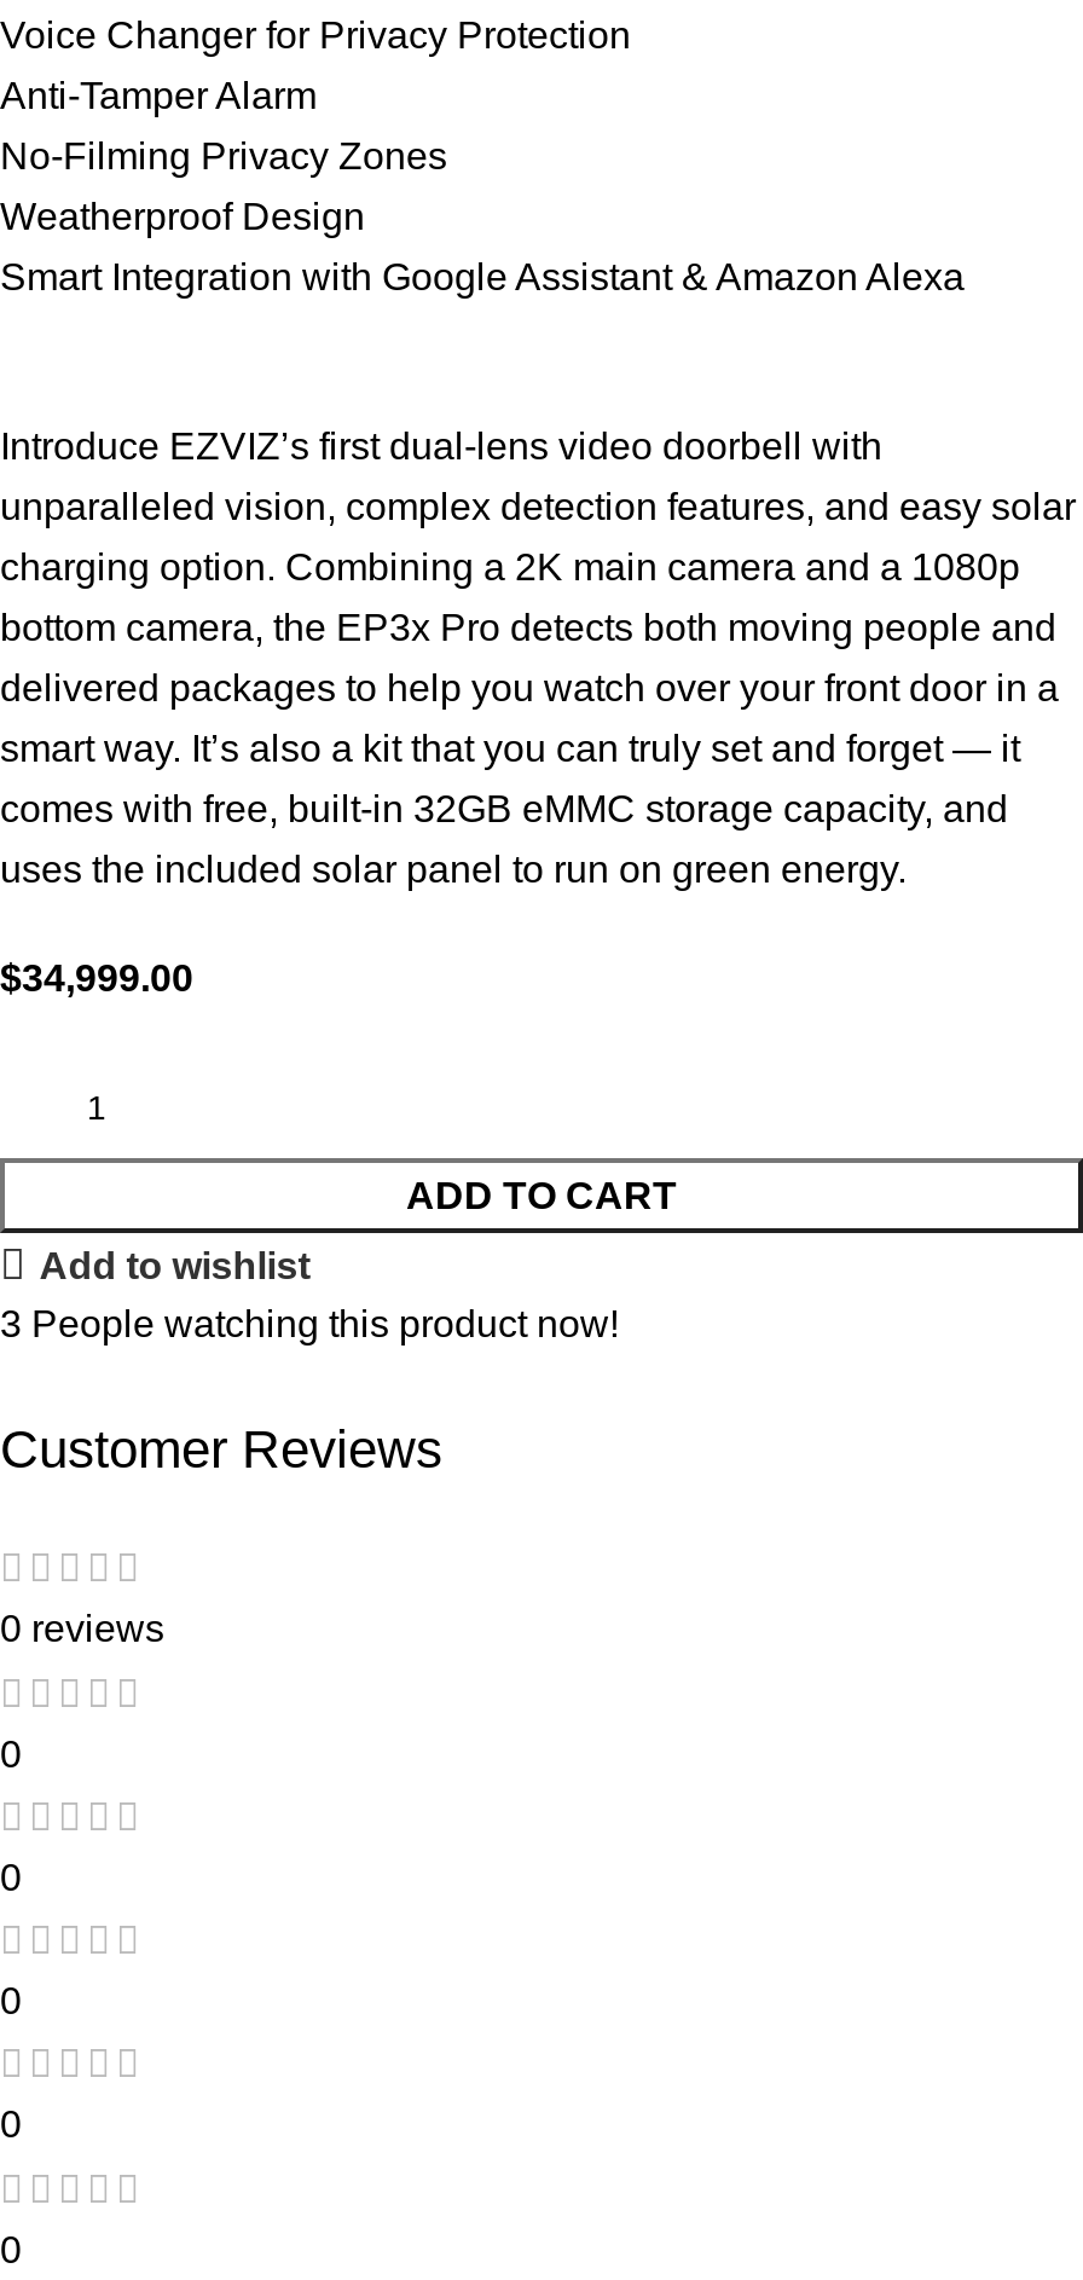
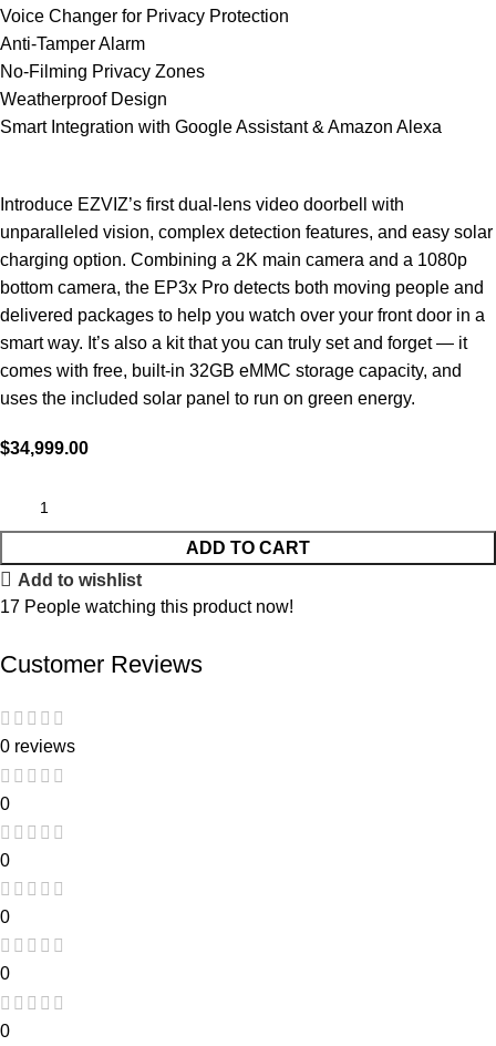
[0,1303,619,1344] 3 People watching this product now! -> [0,597,293,616] 17 People watching this product now!

